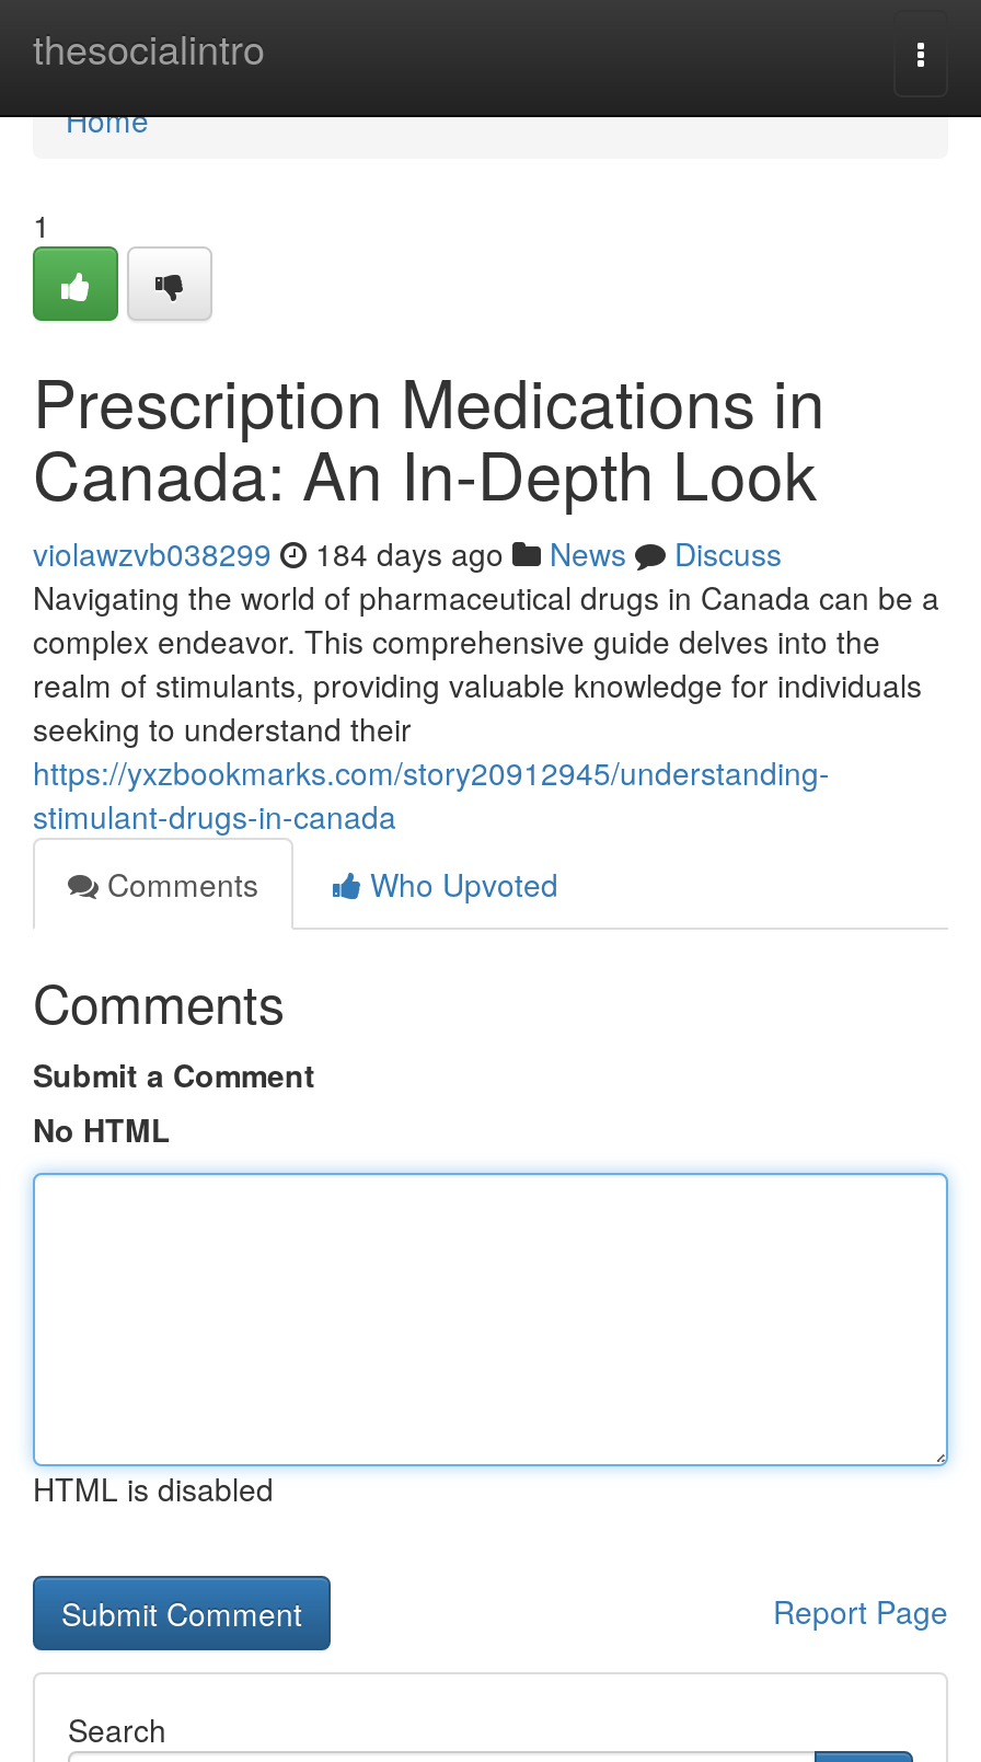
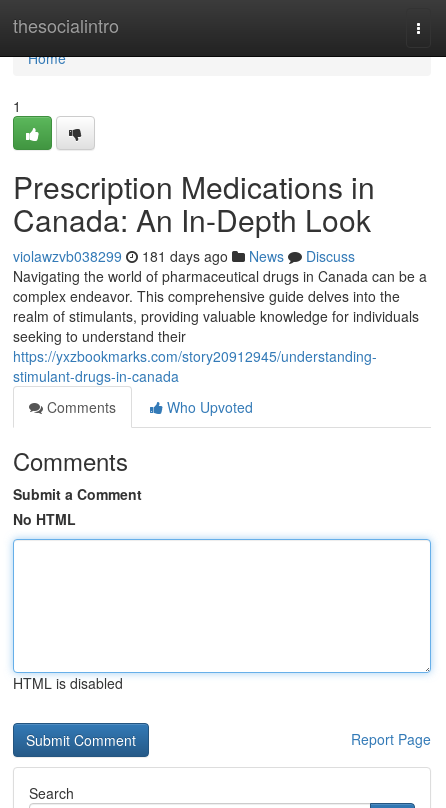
[33,531,782,575] violawzvb038299 184 days ago News Discuss -> [13,246,355,266] violawzvb038299 181 days ago News Discuss

